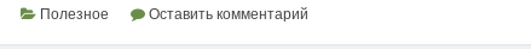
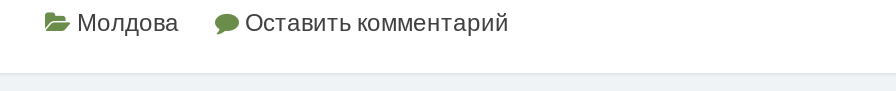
[39,5,108,22] Полезное -> [77,9,179,37] Молдова

